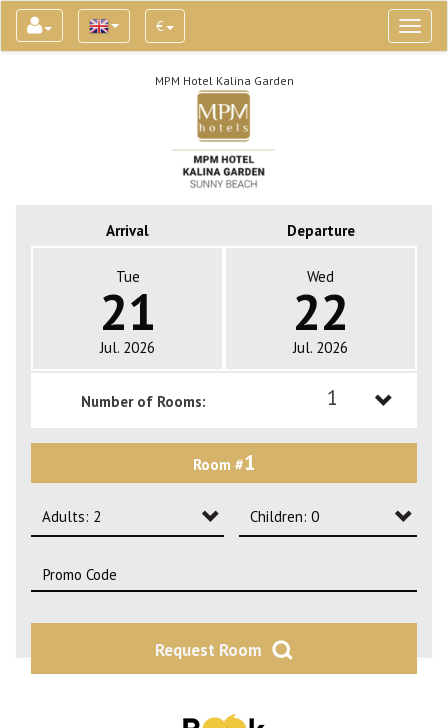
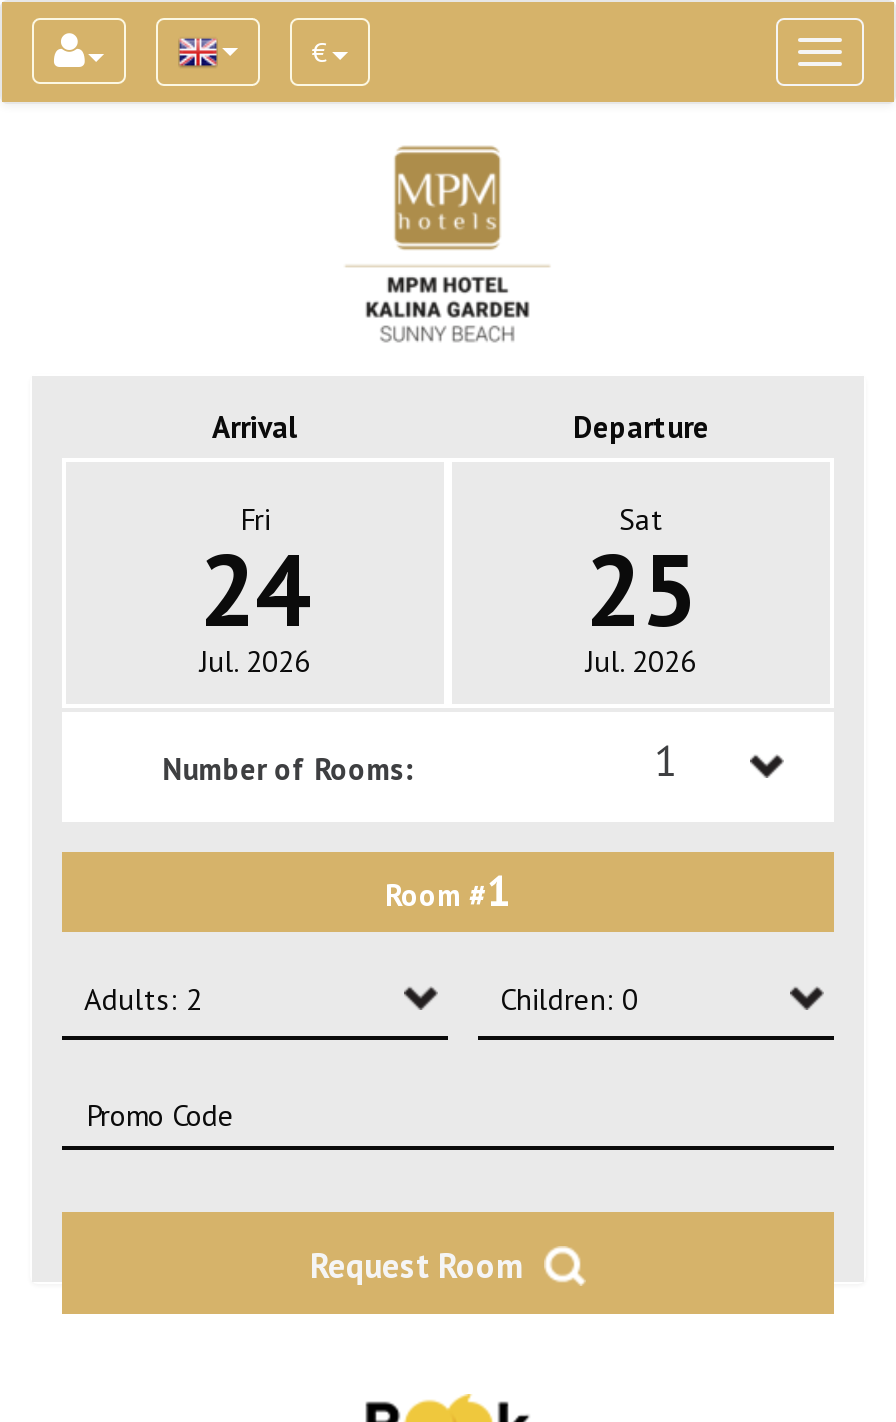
[154,73,293,88] MPM Hotel Kalina Garden -> none
[99,267,155,344] Tue | 21 -> [199,500,311,654] Fri | 24
[292,267,348,344] Wed | 22 -> [585,500,697,654] Sat | 25

